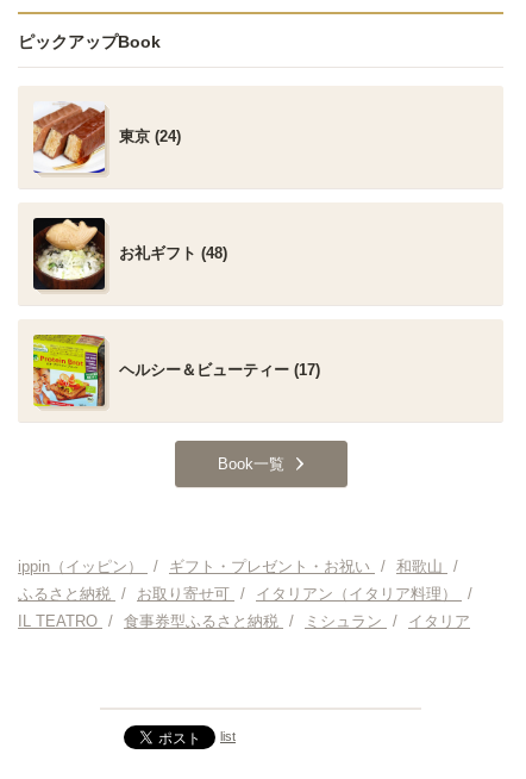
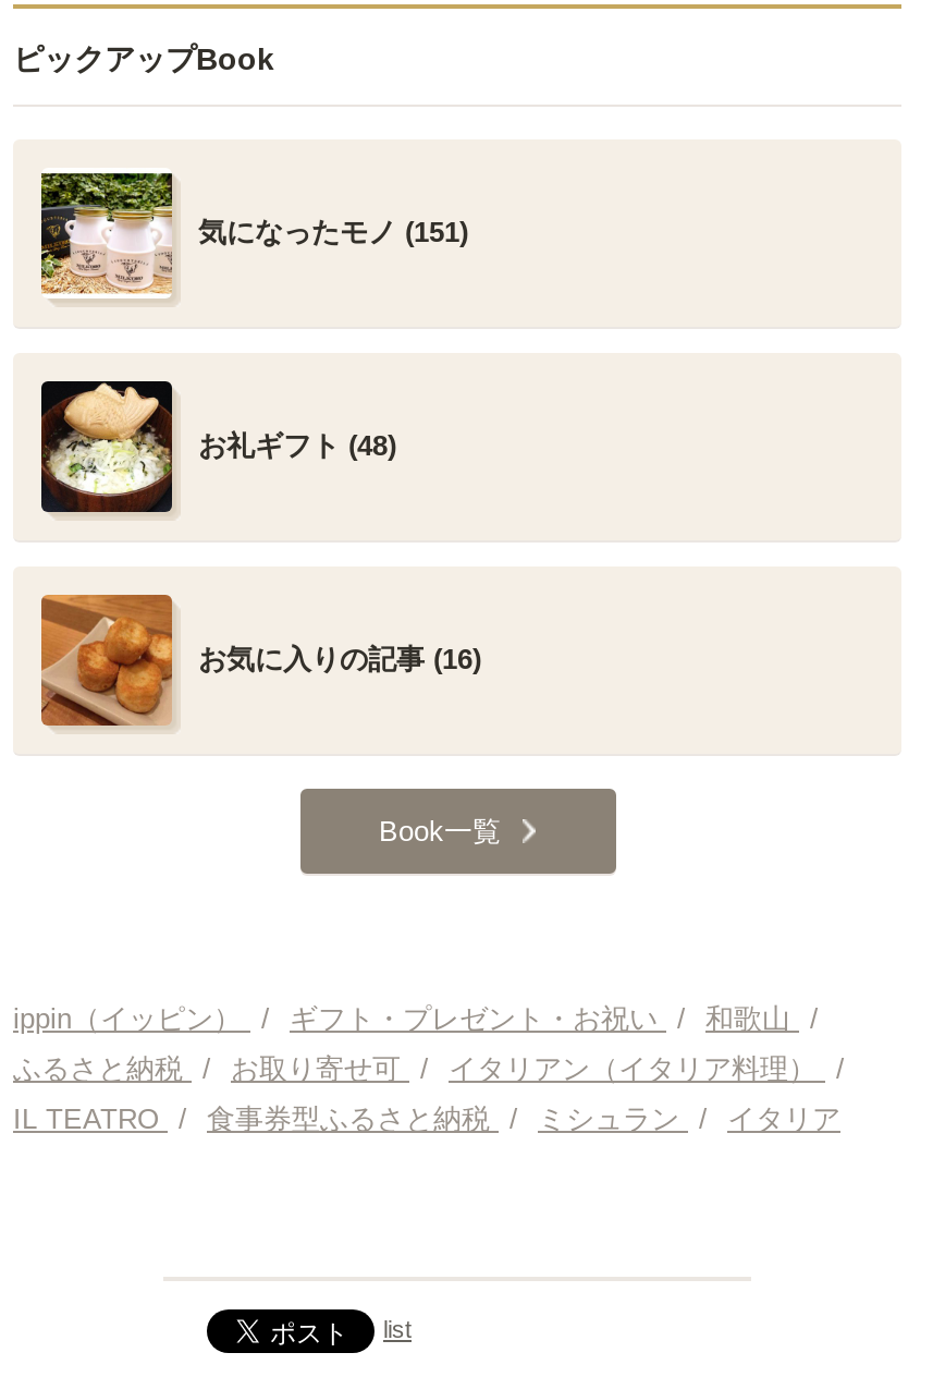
[32,102,181,174] [image] | 東京 (24) -> [39,170,468,298] [image] | 気になったモノ (151)
[32,335,320,407] [image] | ヘルシー＆ビューティー (17) -> [39,593,481,728] [image] | お気に入りの記事 (16)

